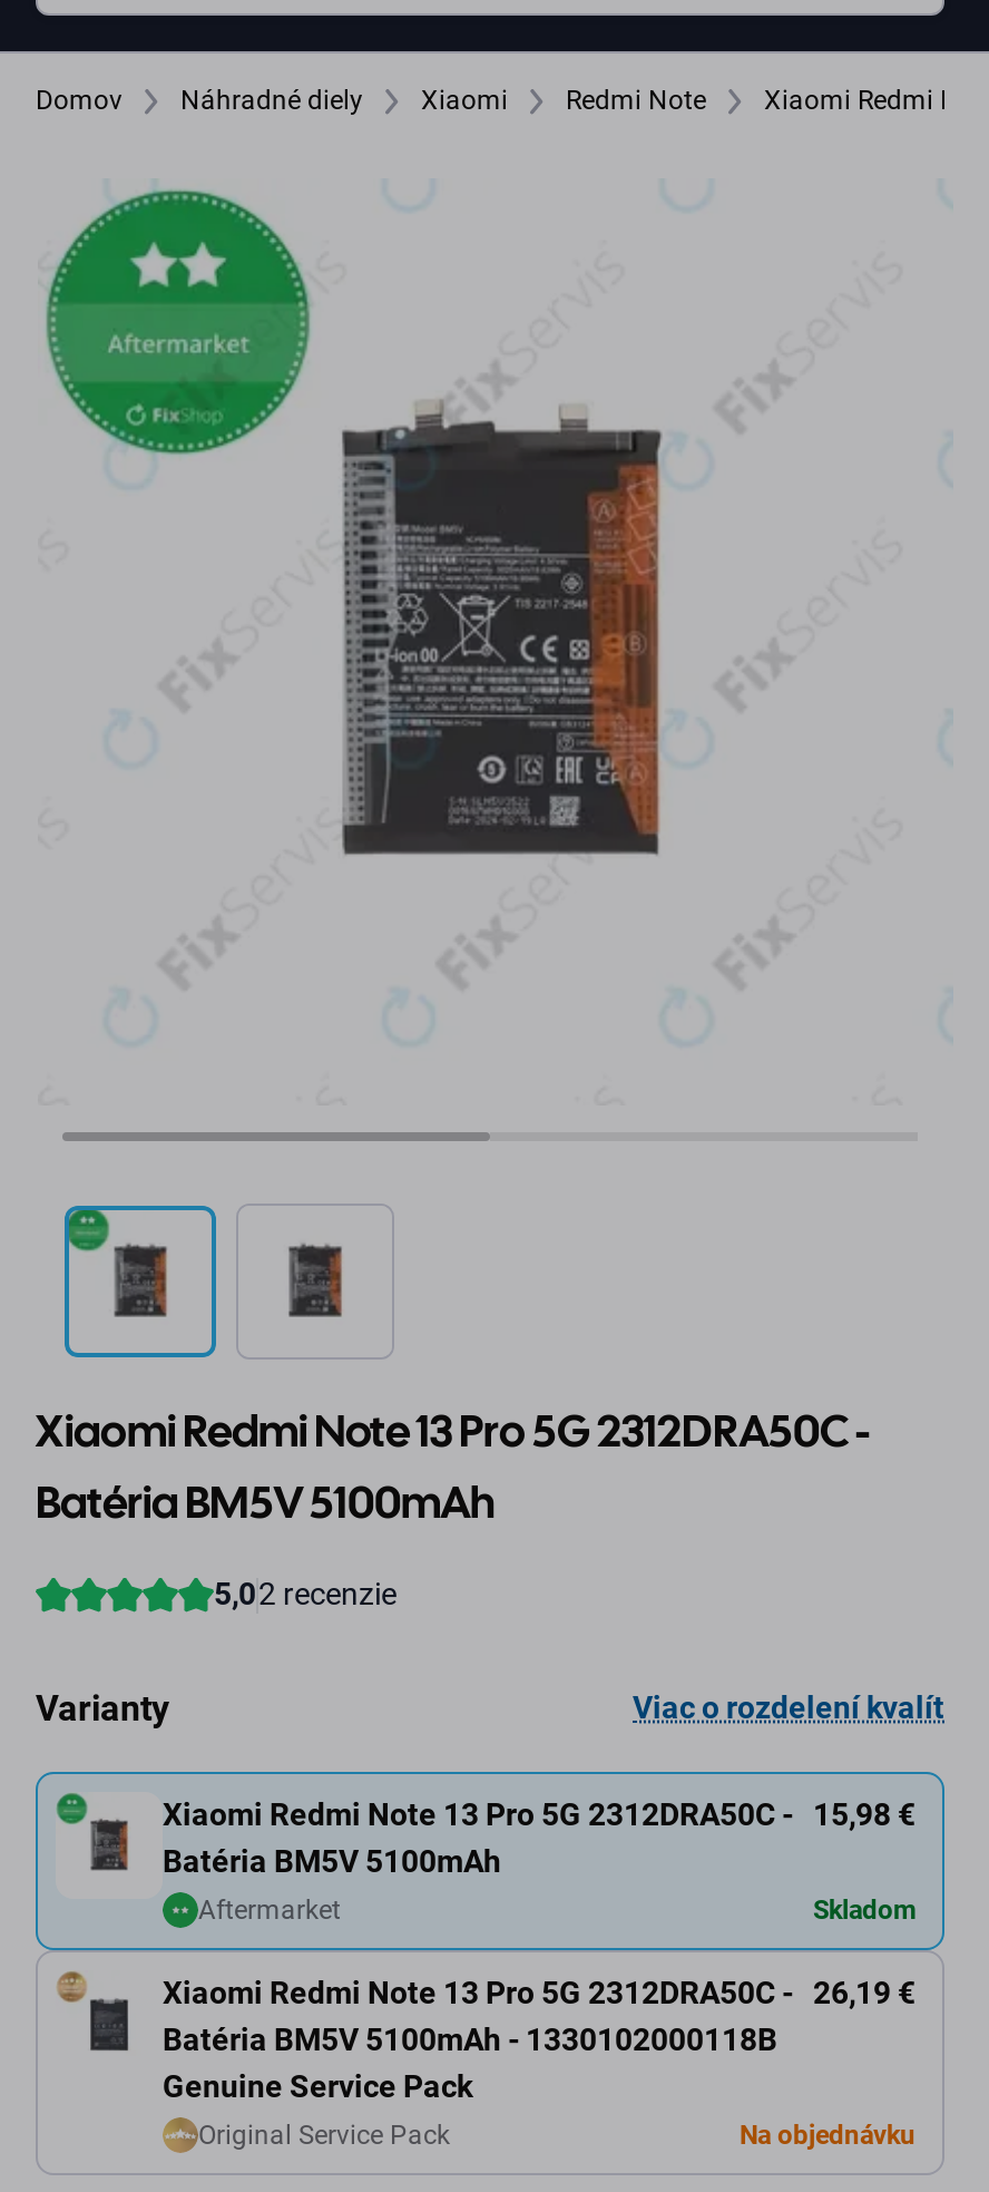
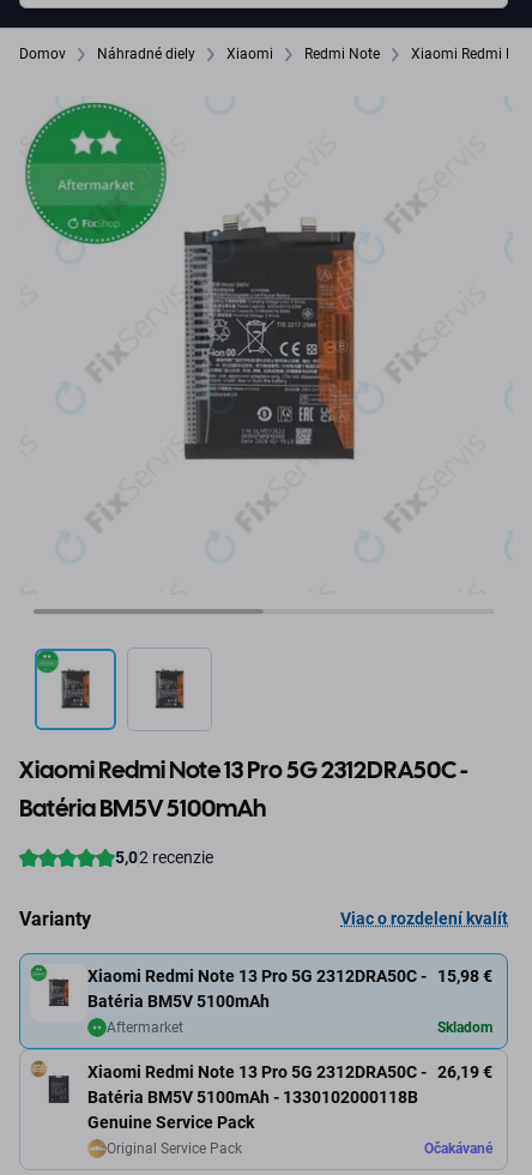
[740,2119,915,2151] Na objednávku -> [424,1140,492,1157] Očakávané

